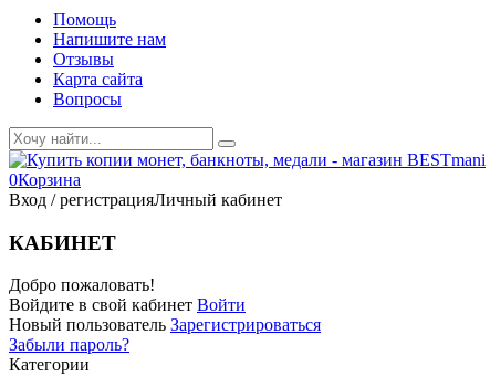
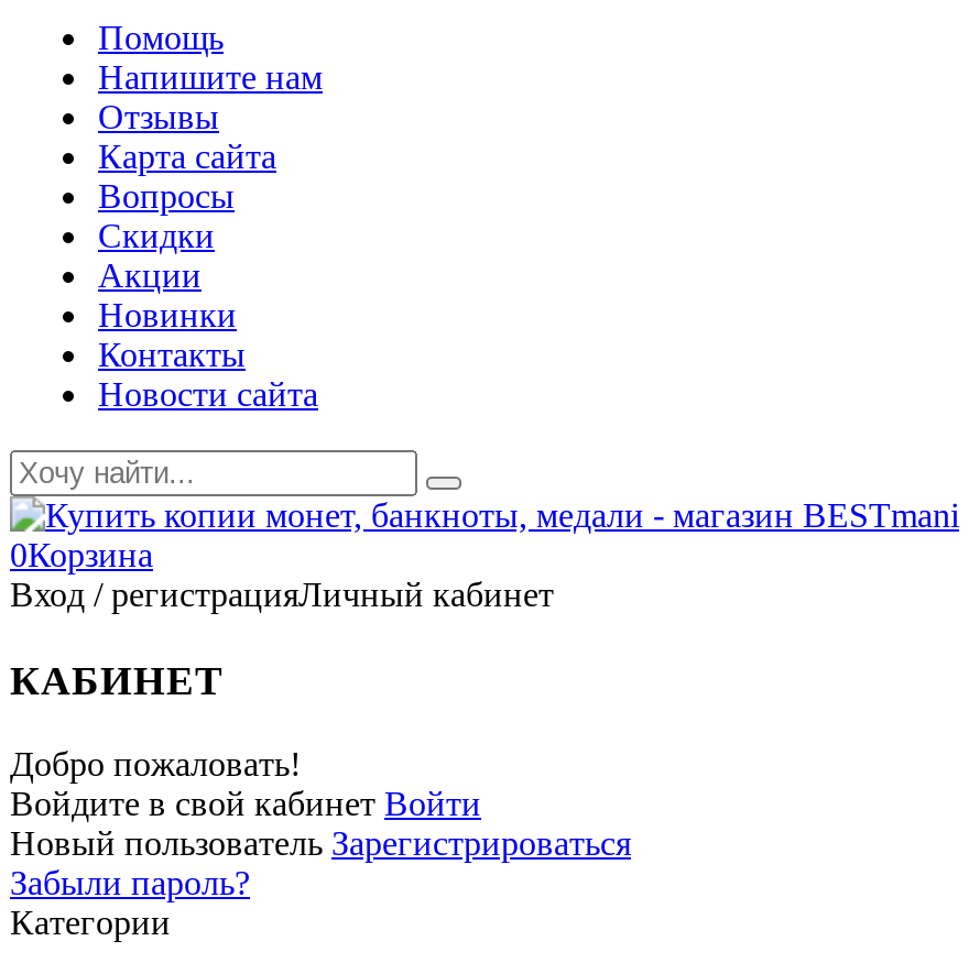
none -> [98,217,318,413] Скидки | Акции | Новинки | Контакты | Новости сайта

